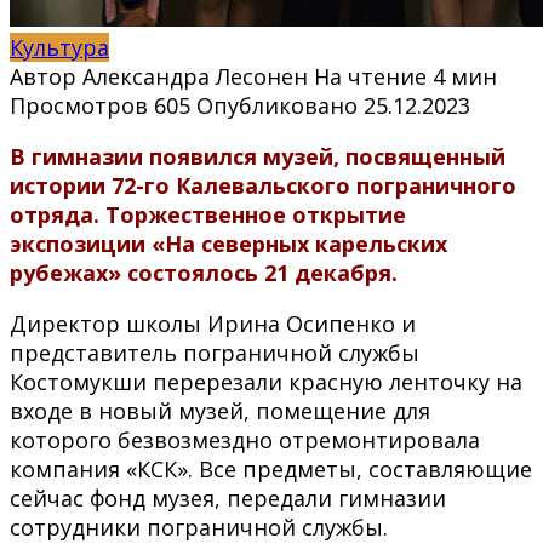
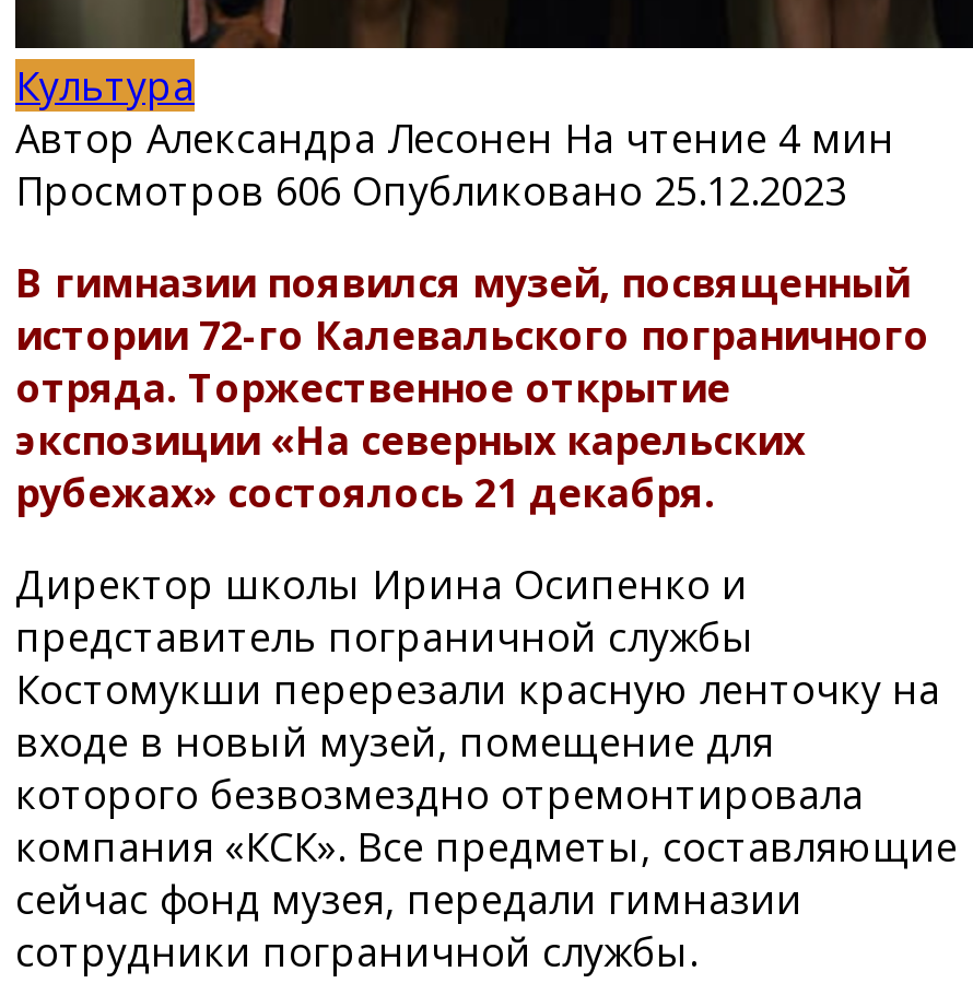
[10,91,470,120] Просмотров 605 Опубликовано 25.12.2023 -> [15,164,846,216] Просмотров 606 Опубликовано 25.12.2023

